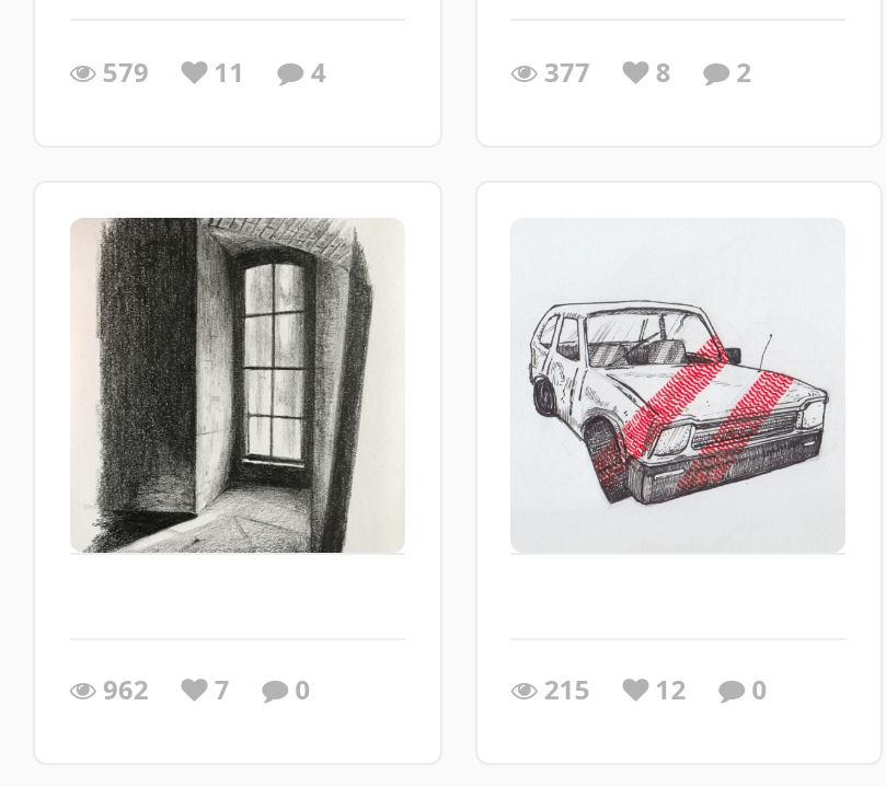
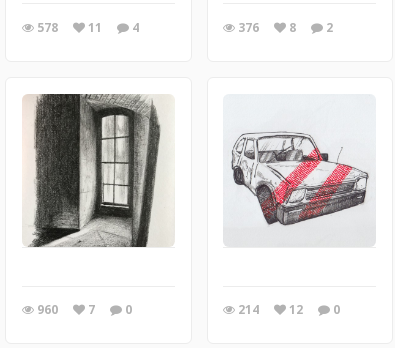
[96,54,325,91] 579 11 4 -> [34,19,139,36] 578 11 4
[537,54,752,91] 377 8 2 -> [235,19,333,36] 376 8 2
[96,672,310,709] 962 7 0 -> [34,301,132,318] 960 7 0
[537,672,767,709] 215 12 0 -> [235,301,340,318] 214 12 0

